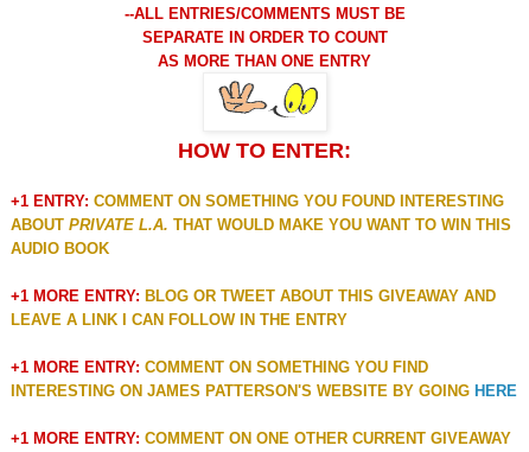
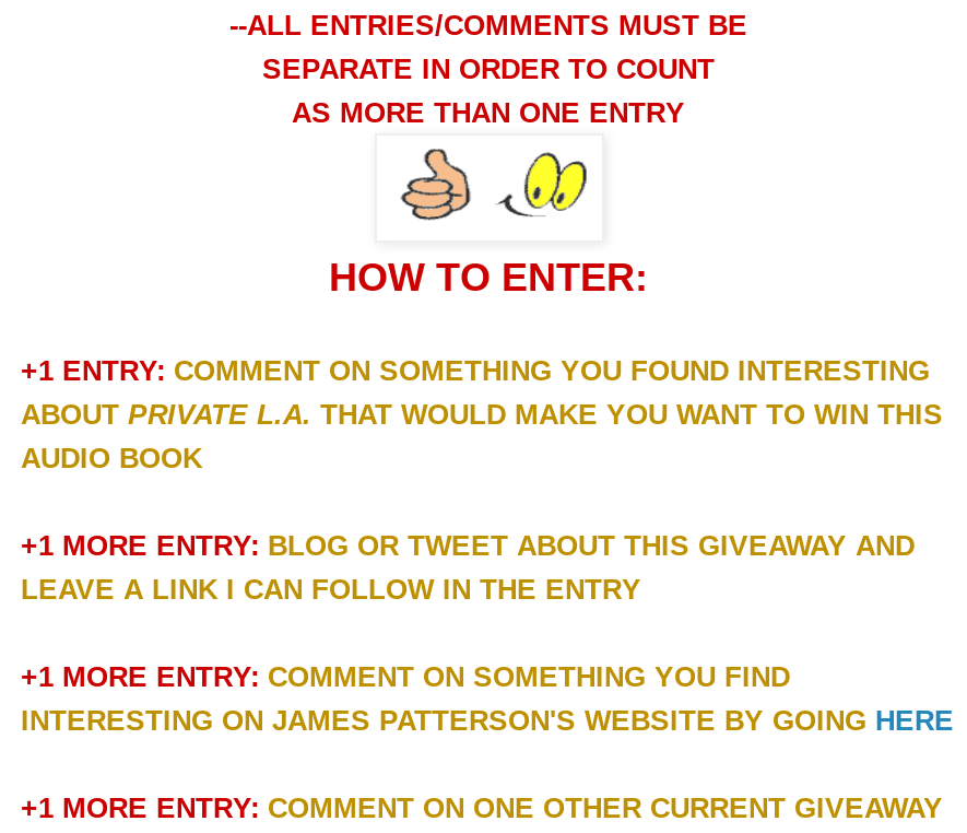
[217,82,268,120] [image] -> [399,151,493,223] [image]

